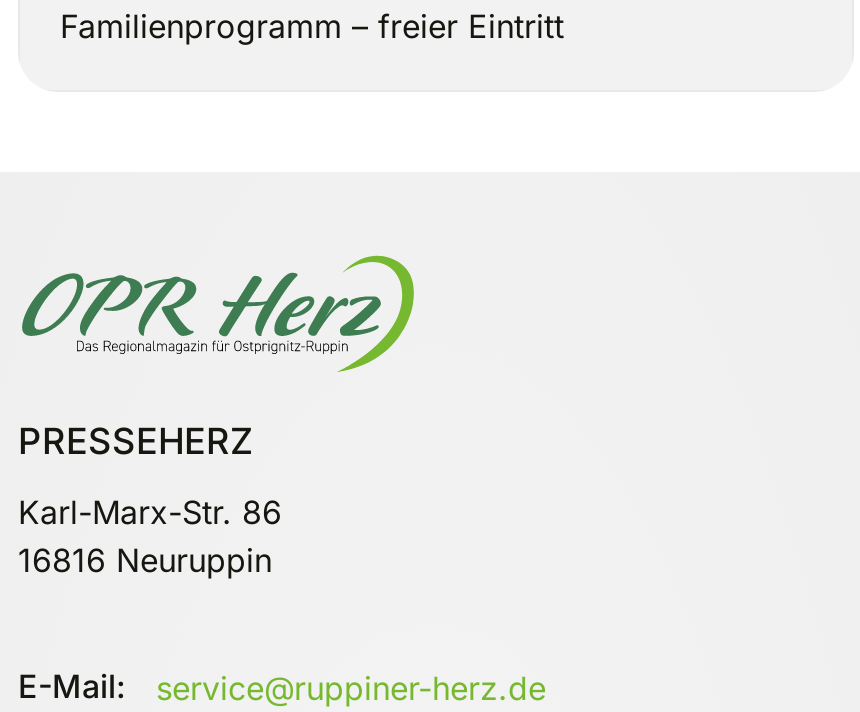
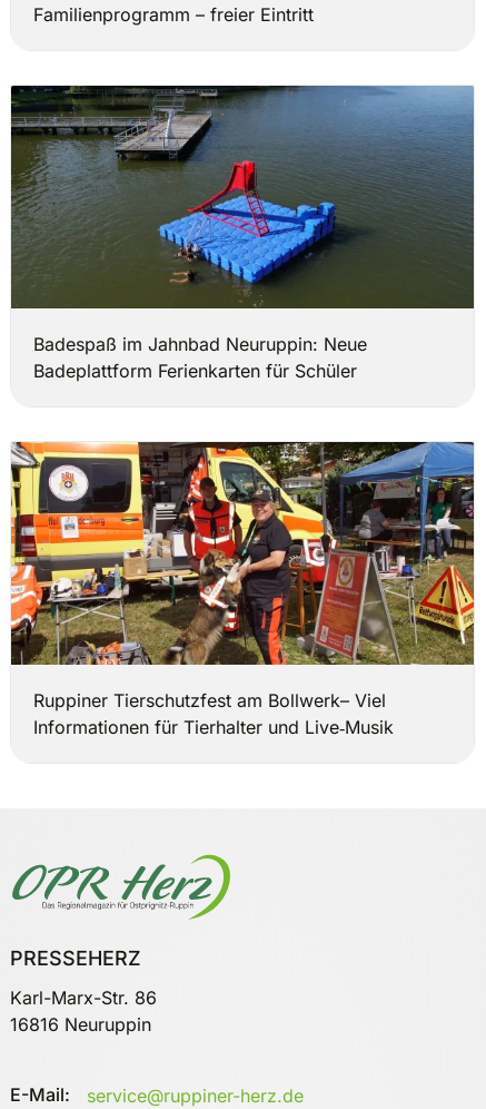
none -> [10,85,475,382] [image] | Badespaß im Jahnbad Neuruppin: Neue | Badeplattform Ferienkarten für Schüler
none -> [10,441,475,738] [image] | Ruppiner Tierschutzfest am Bollwerk– Viel | Informationen für Tierhalter und Live‑Musik

